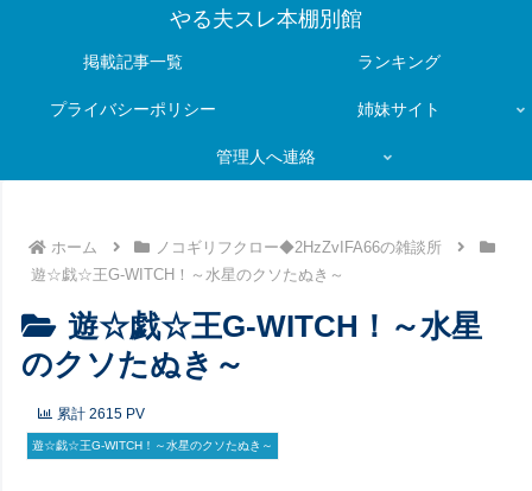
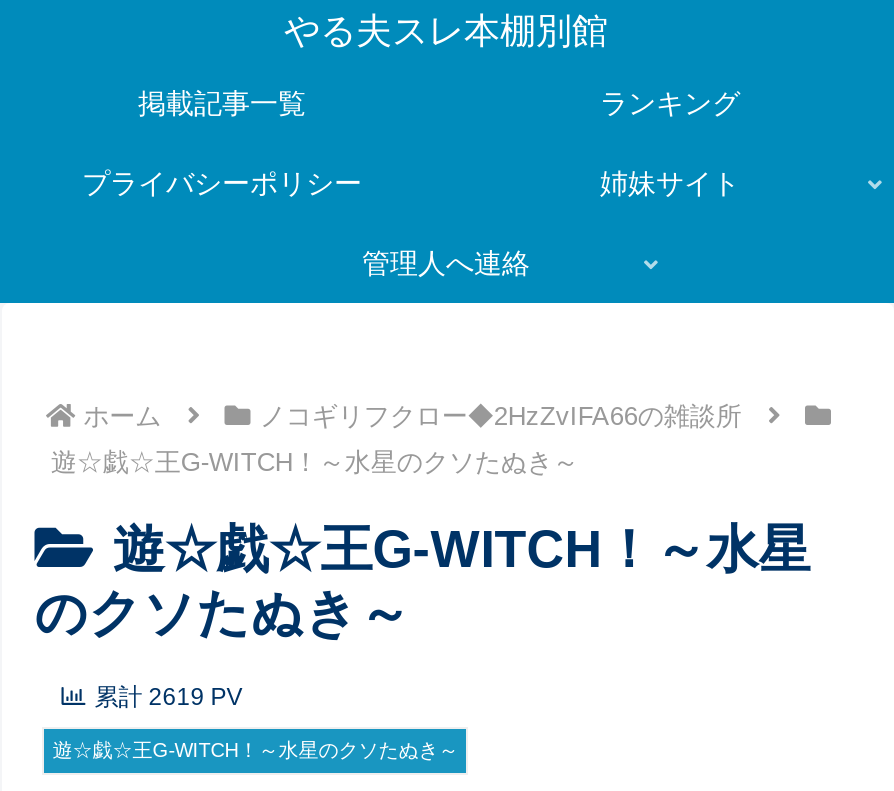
[57,406,145,422] 累計 2615 PV -> [94,683,242,711] 累計 2619 PV

